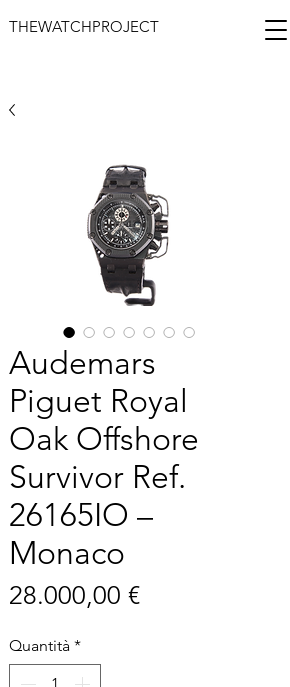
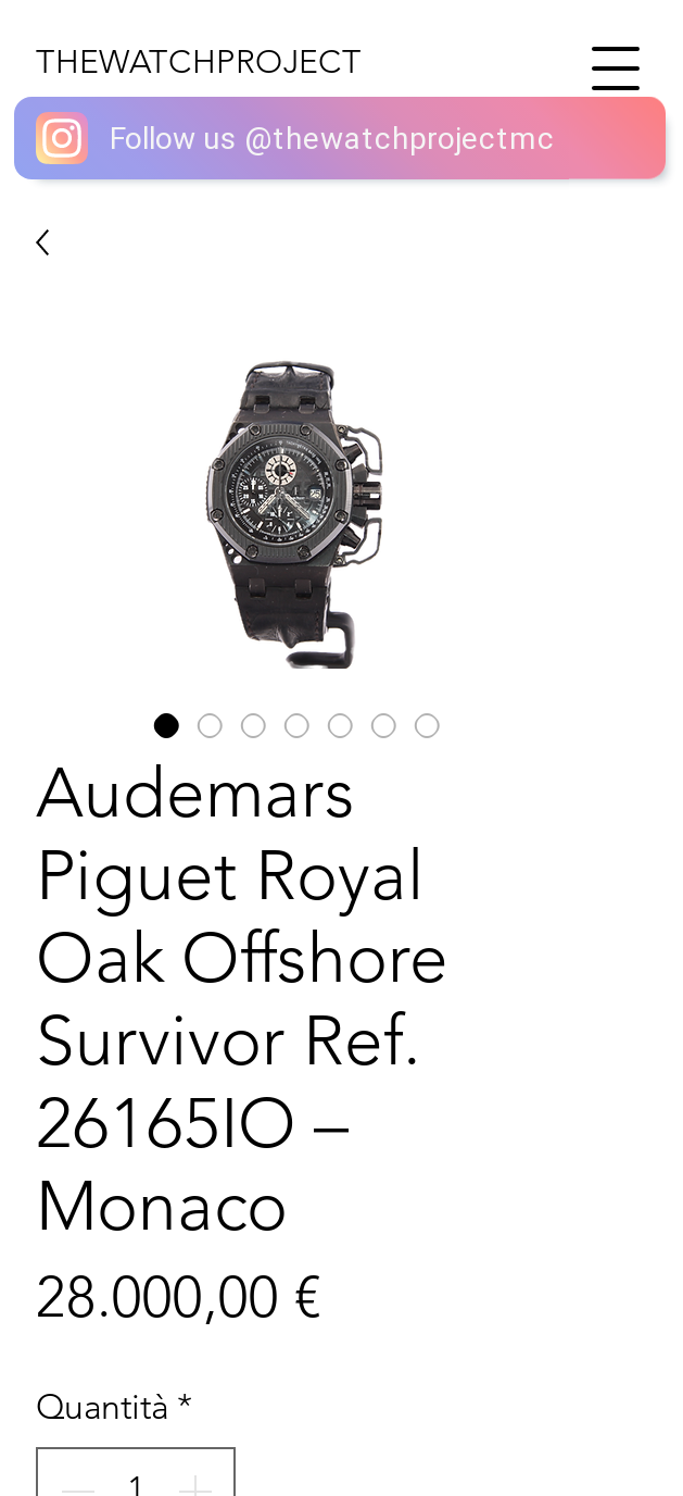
none -> [12,95,668,182] [image]

